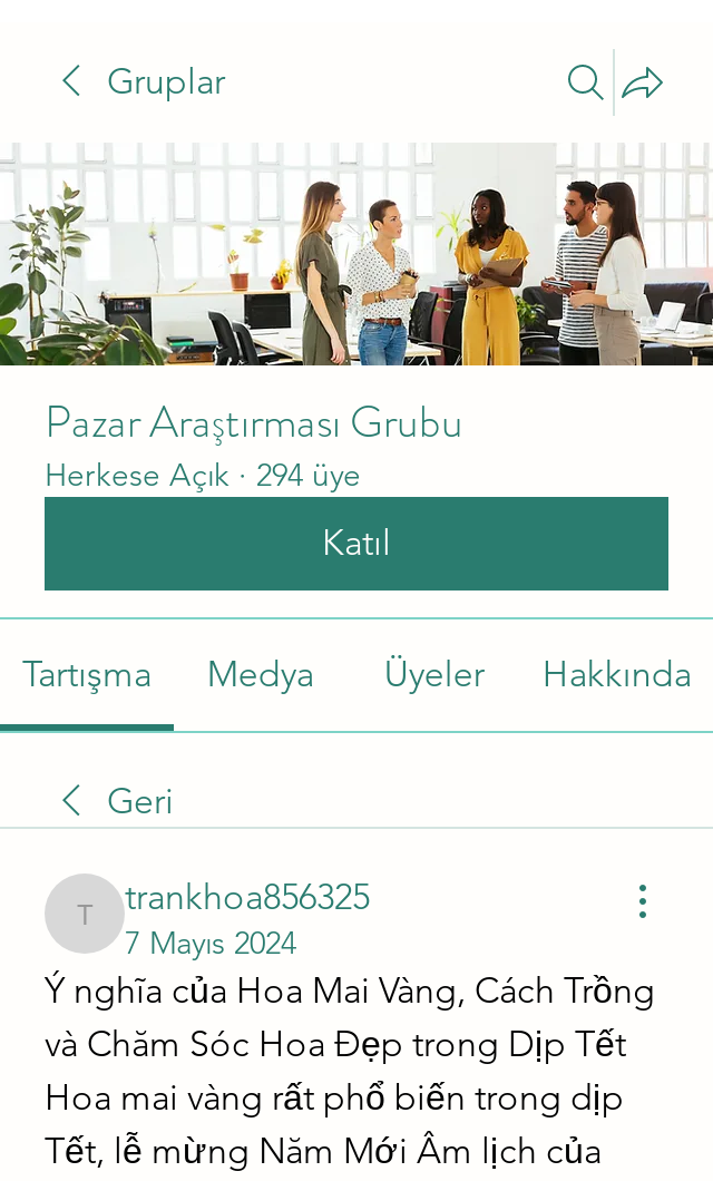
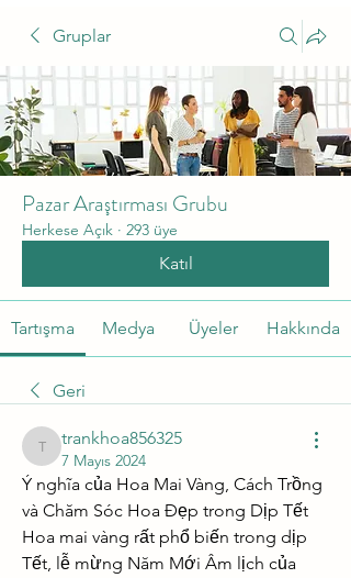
[45,455,361,495] Herkese Açık · 294 üye -> [22,220,178,240] Herkese Açık · 293 üye

